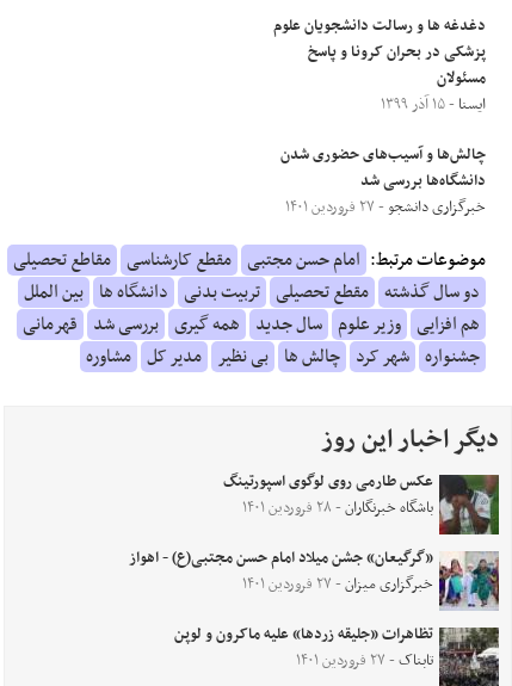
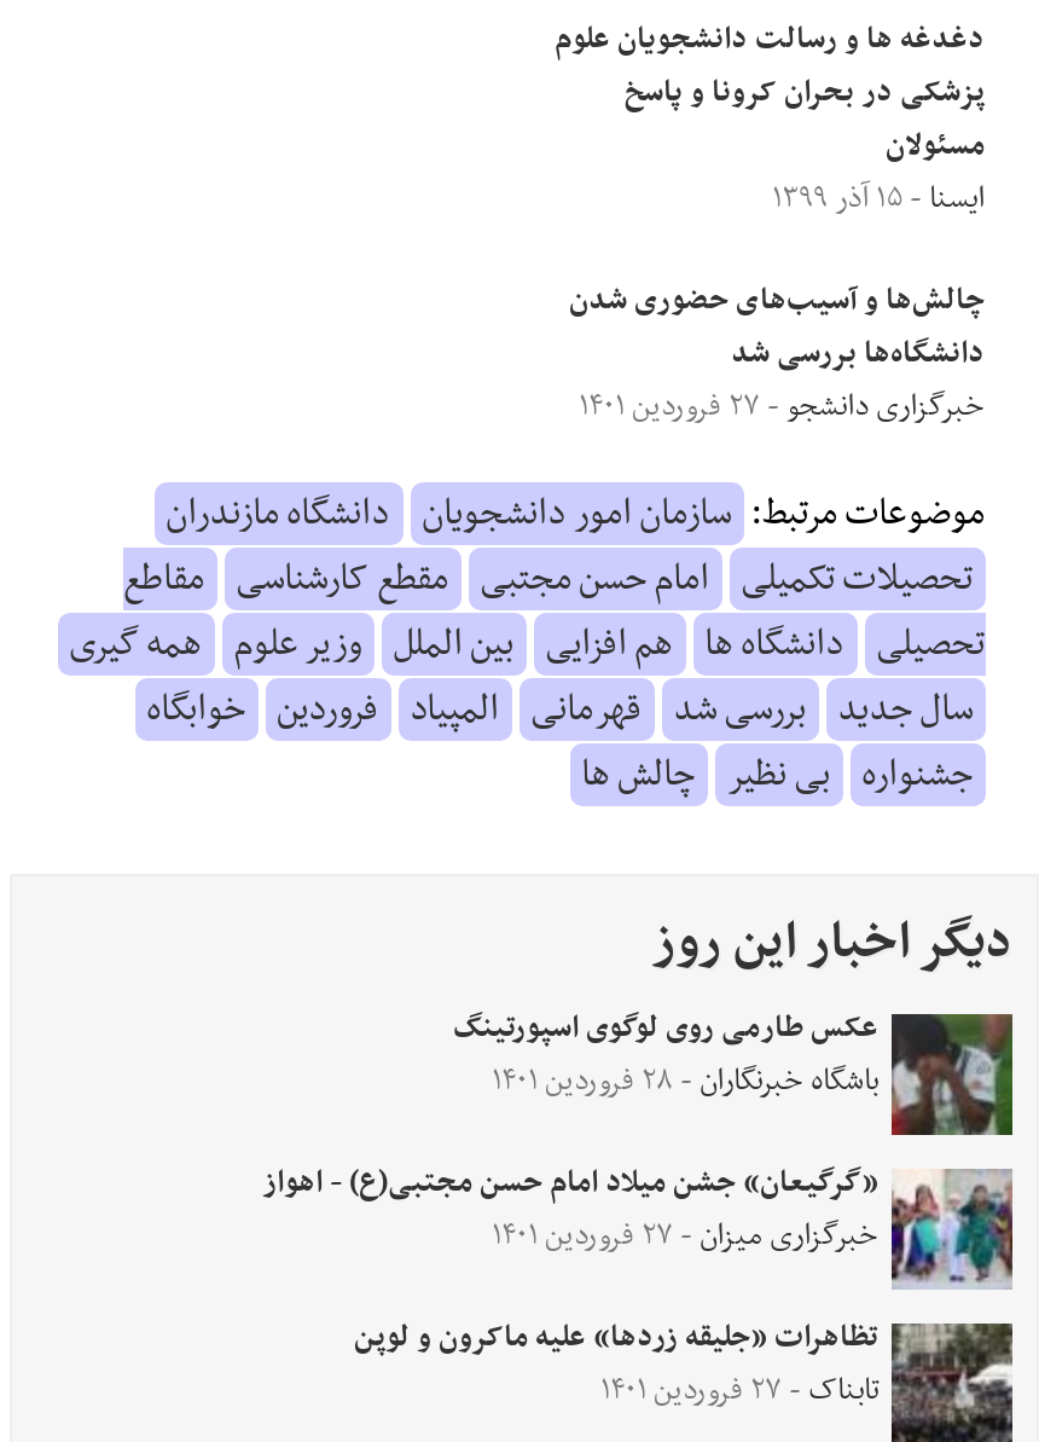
[13,244,485,372] موضوعات مرتبط: امام حسن مجتبی مقطع کارشناسی مقاطع تحصیلی | دو سال گذشته مقطع تحصیلی تربیت بدنی دانشگاه ها بین الملل | هم افزایی وزیر علوم سال جدید همه گیری بررسی شد قهرمانی | جشنواره شهر کرد چالش ها بی نظیر مدیر کل مشاوره -> [69,481,985,805] موضوعات مرتبط: سازمان امور دانشجویان دانشگاه مازندران | تحصیلات تکمیلی امام حسن مجتبی مقطع کارشناسی مقاطع | تحصیلی دانشگاه ها هم افزایی بین الملل وزیر علوم همه گیری | سال جدید بررسی شد قهرمانی المپیاد فروردین خوابگاه | جشنواره بی نظیر چالش ها

